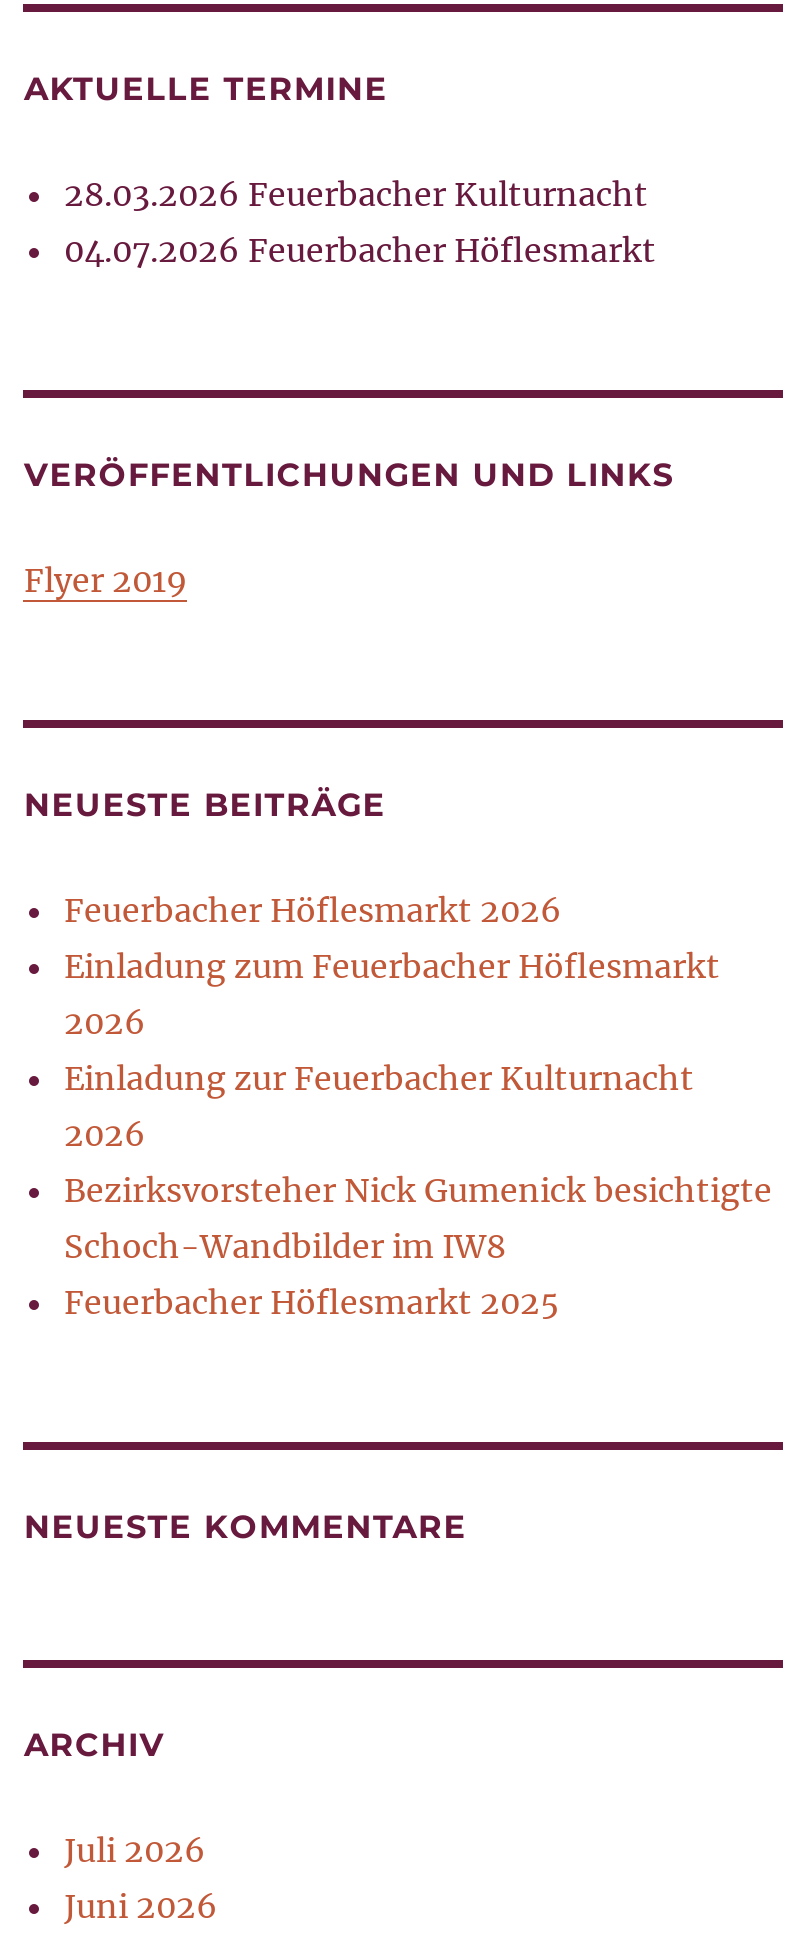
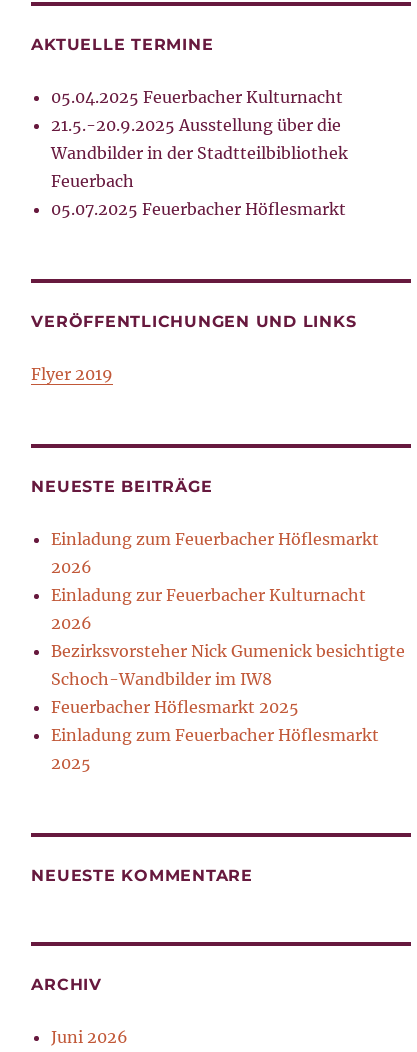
[64,175,656,271] 28.03.2026 Feuerbacher Kulturnacht | 04.07.2026 Feuerbacher Höflesmarkt -> [51,87,348,219] 05.04.2025 Feuerbacher Kulturnacht | 21.5.-20.9.2025 Ausstellung über die | Wandbilder in der Stadtteilbibliothek | Feuerbach | 05.07.2025 Feuerbacher Höflesmarkt
[64,891,562,931] Feuerbacher Höflesmarkt 2026 -> none
none -> [51,725,379,773] Einladung zum Feuerbacher Höflesmarkt | 2025
moved [24,1509,467,1765] -> [31,866,253,994]: NEUESTE KOMMENTARE | ARCHIV
[64,1831,206,1871] Juli 2026 -> none

